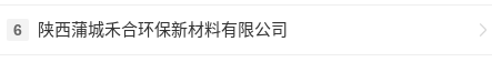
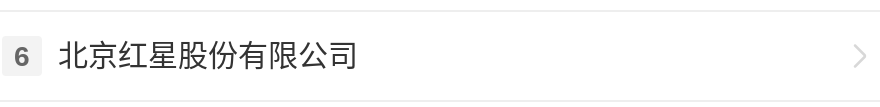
[38,20,288,39] 陕西蒲城禾合环保新材料有限公司 -> [58,39,358,73] 北京红星股份有限公司

